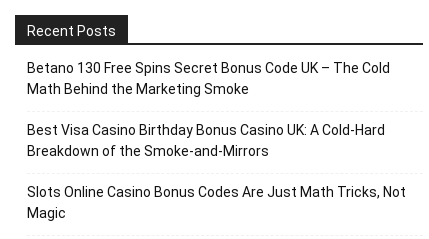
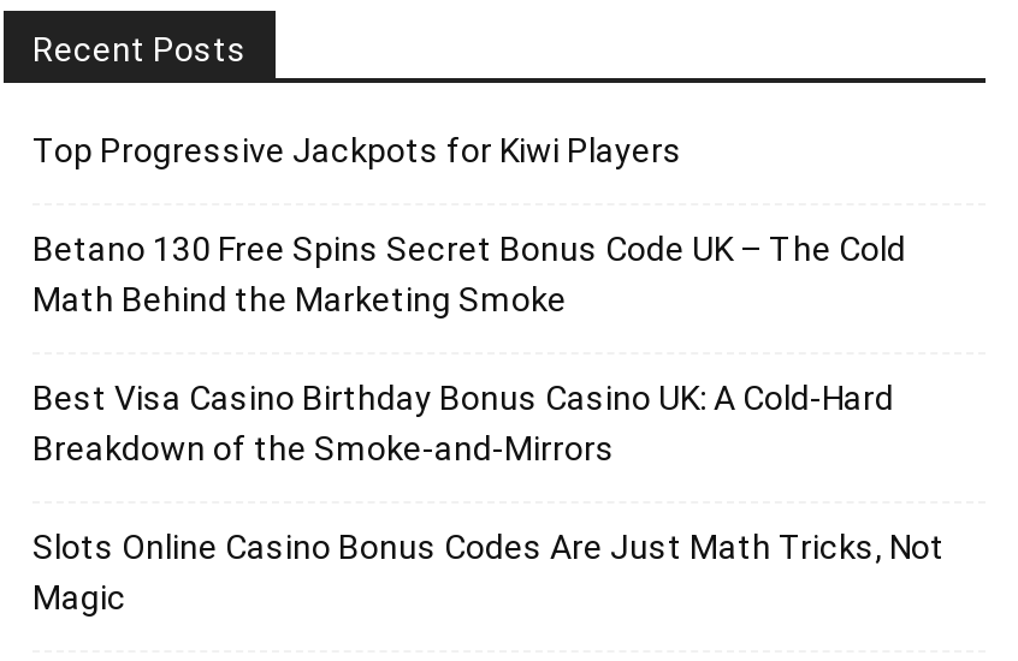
none -> [32,131,682,170] Top Progressive Jackpots for Kiwi Players

